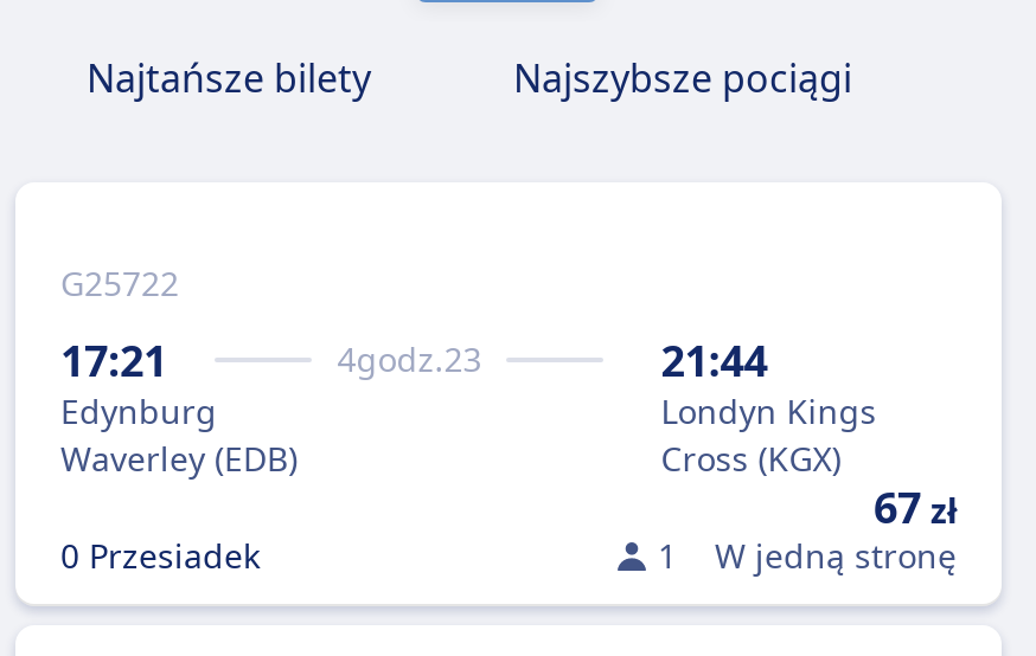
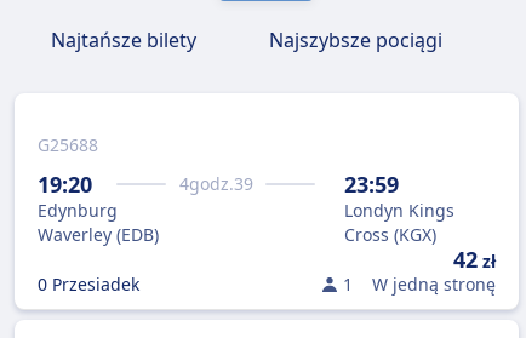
[60,261,179,306] G25722 -> [38,133,98,156] G25688
[60,332,482,388] 17:21 | 4godz.23 -> [38,170,253,199] 19:20 | 4godz.39
[661,332,768,388] 21:44 -> [345,170,399,199] 23:59
[874,478,957,535] 67 zł -> [453,245,496,274] 42 zł

